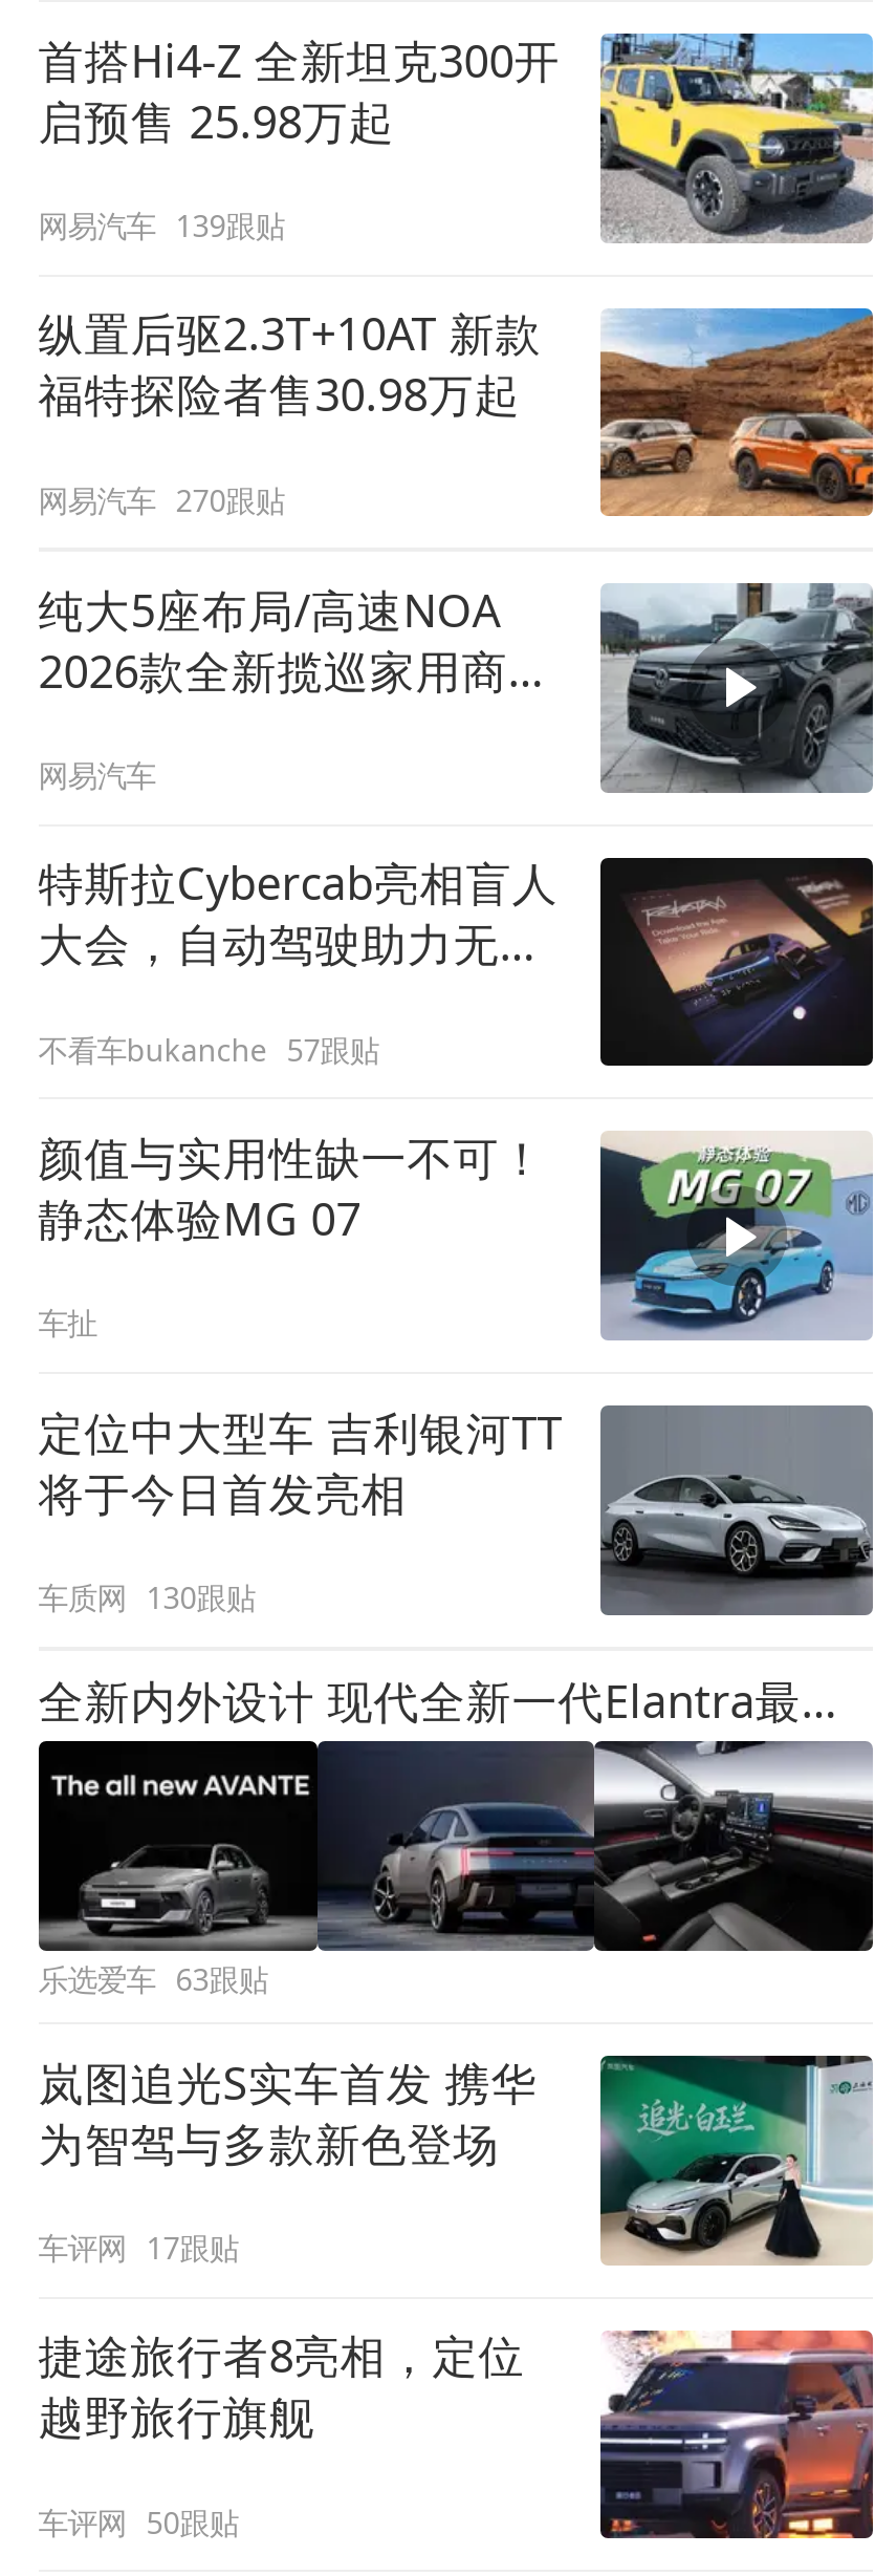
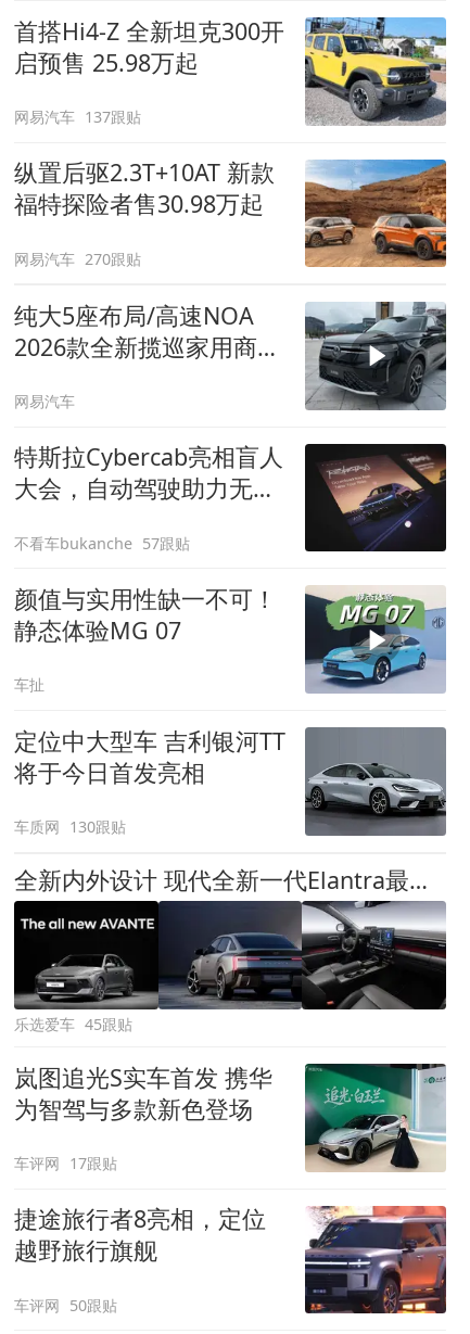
[38,206,285,245] 网易汽车 139跟贴 -> [14,106,141,127] 网易汽车 137跟贴
[38,1960,268,2000] 乐选爱车 63跟贴 -> [14,1014,133,1035] 乐选爱车 45跟贴

